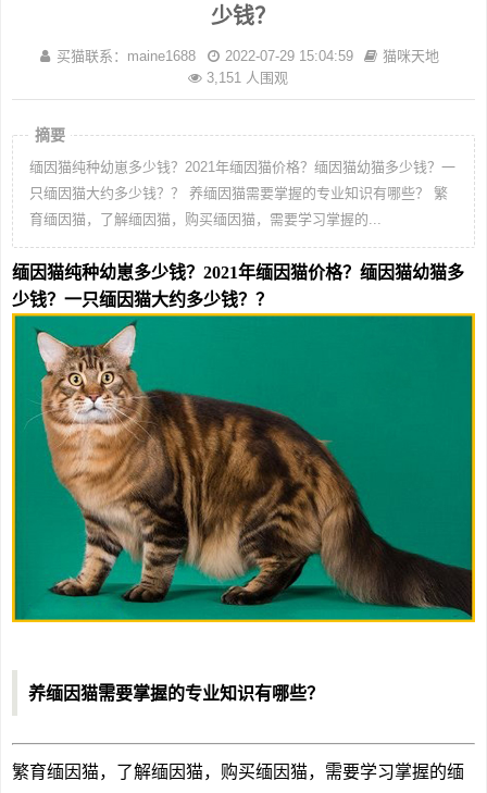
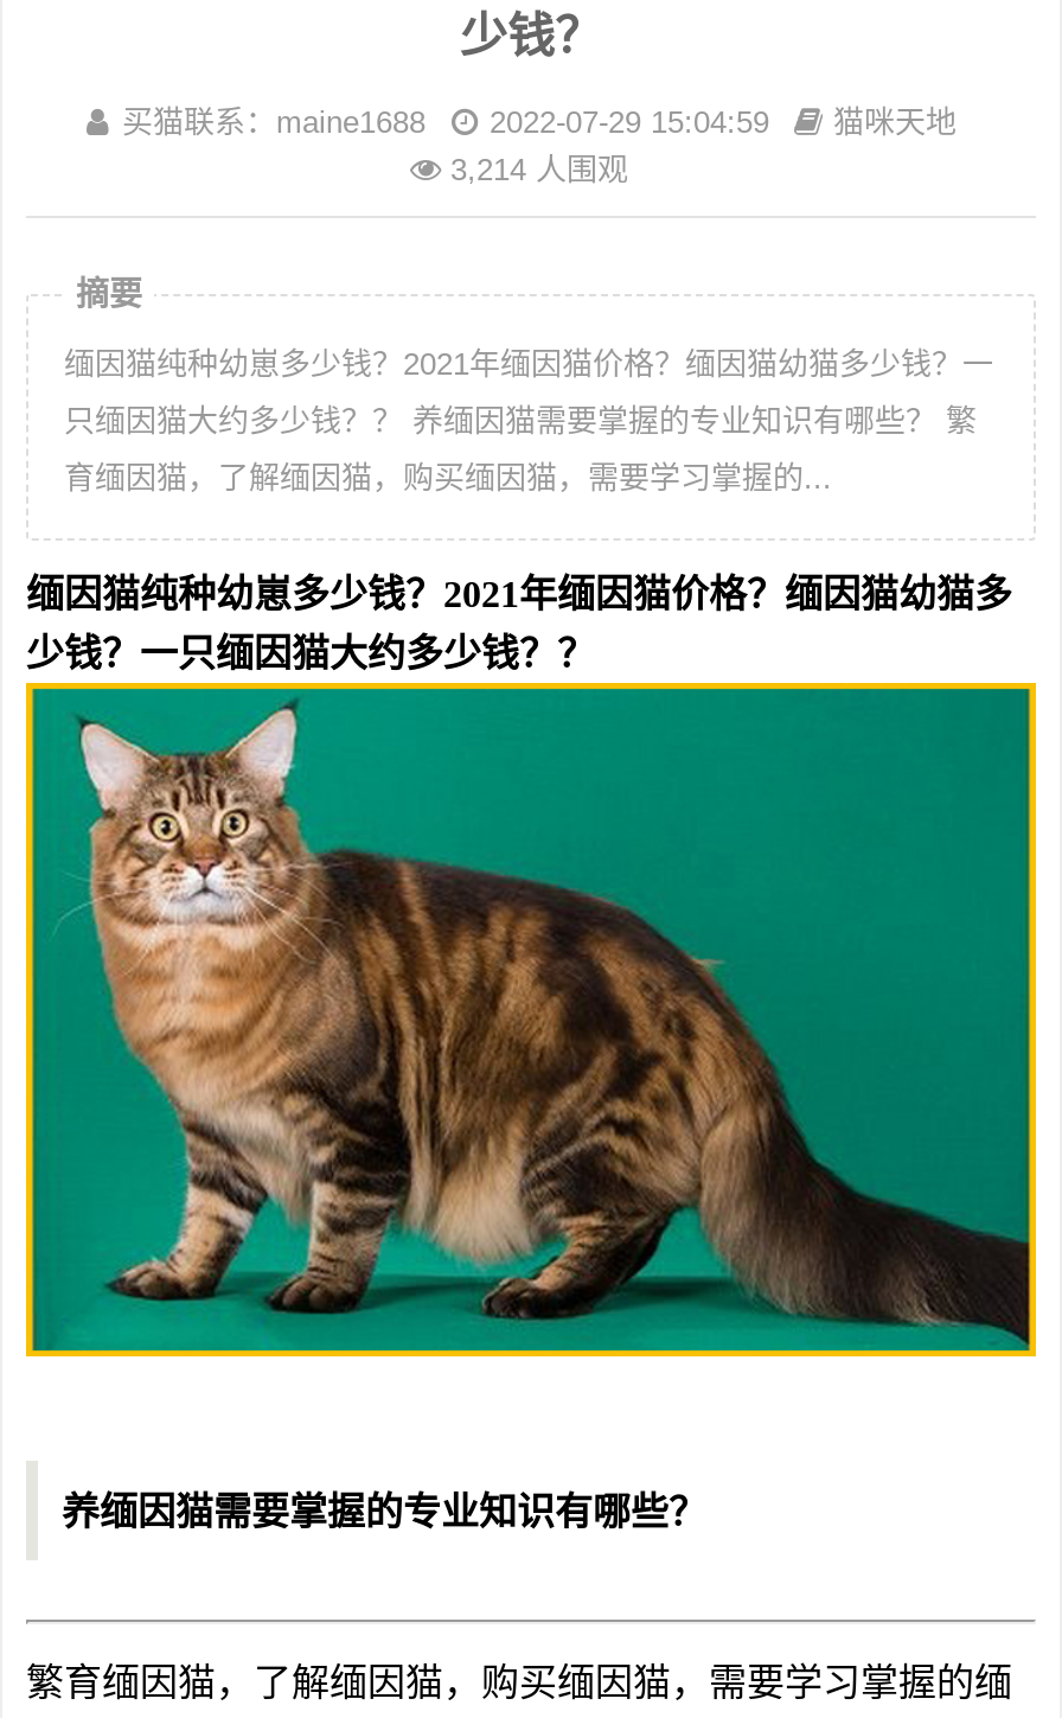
[207,70,288,86] 3,151 人围观 -> [450,152,628,187] 3,214 人围观

